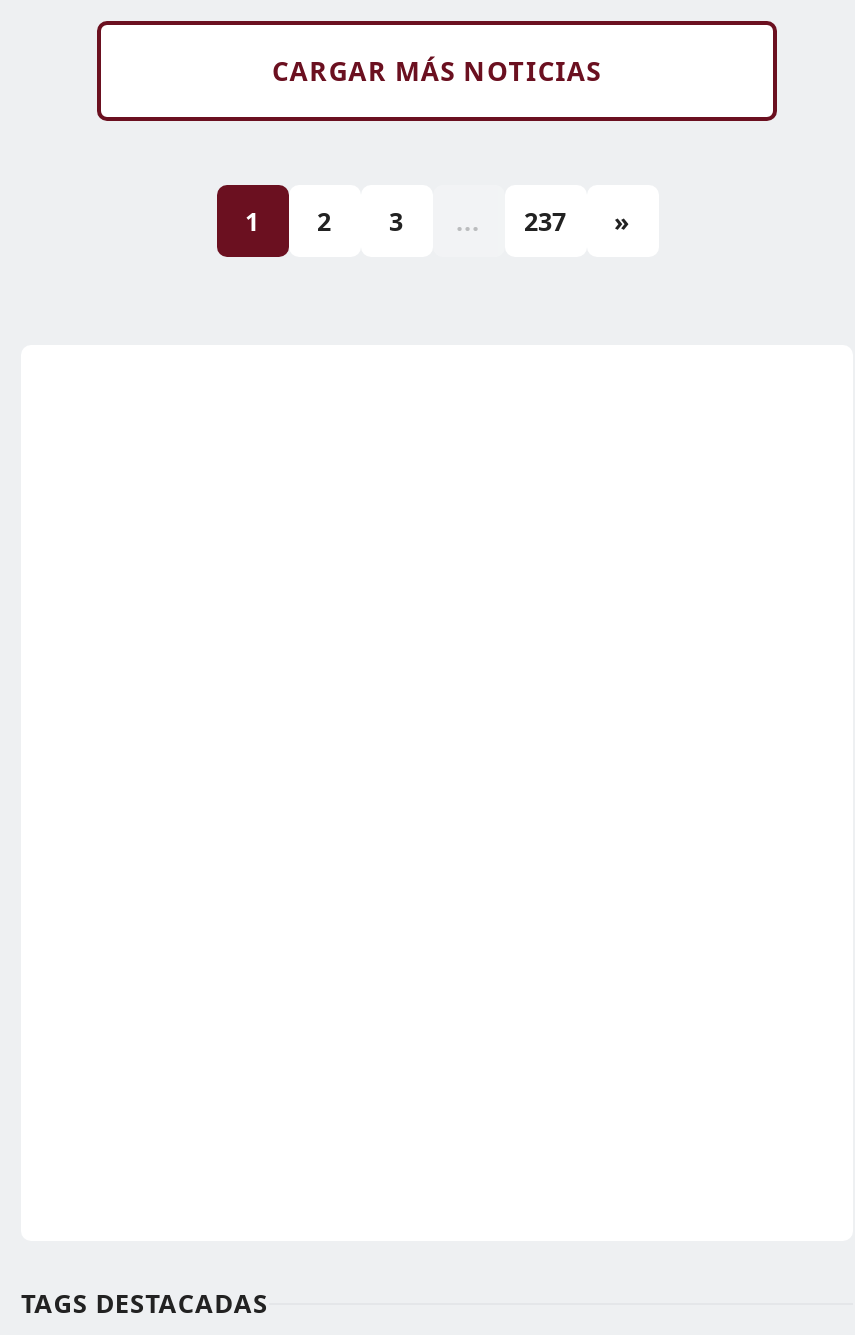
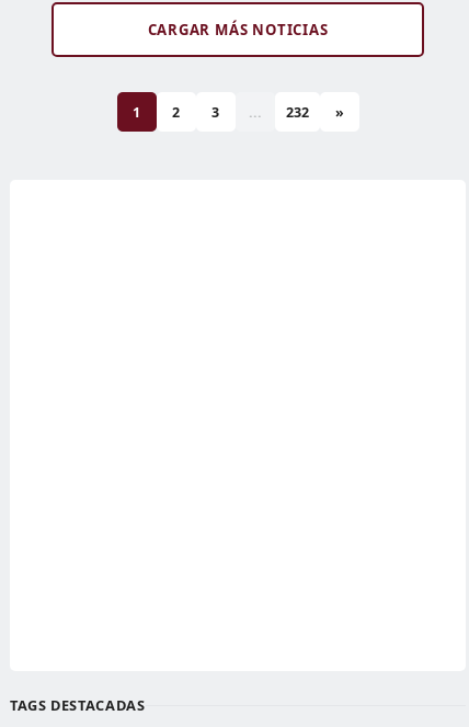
[524,204,566,238] 237 -> [285,103,308,121] 232

